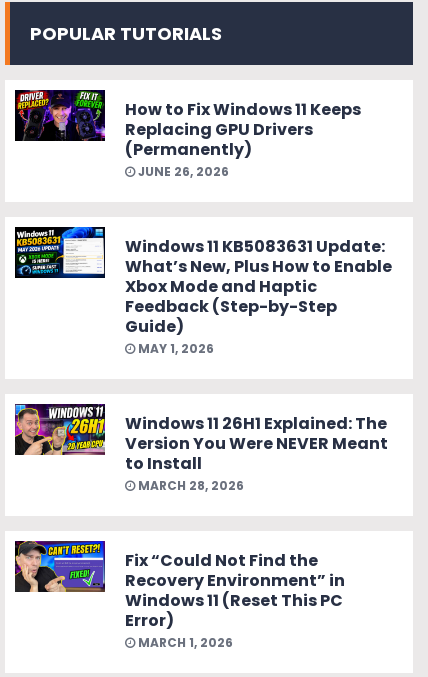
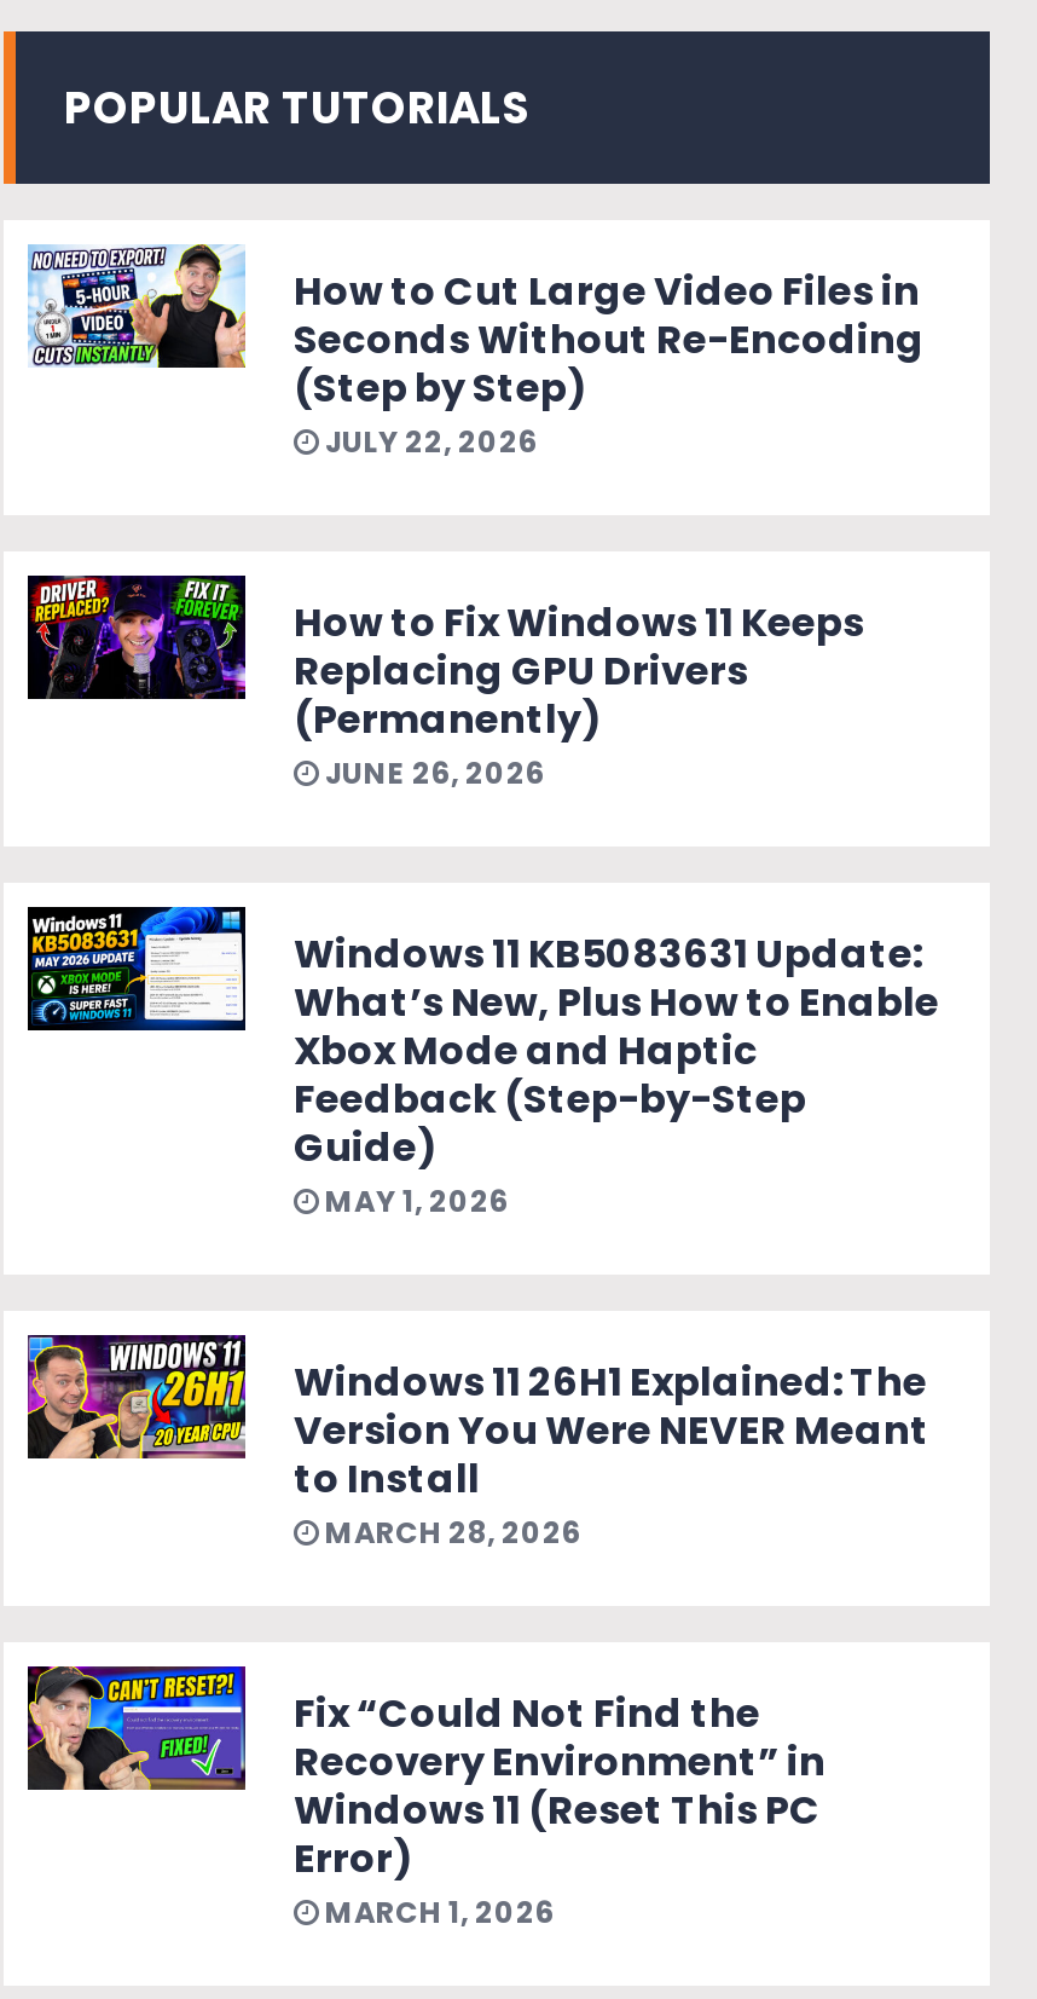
none -> [28,242,925,462] [image] | How to Cut Large Video Files in | Seconds Without Re-Encoding | (Step by Step) | JULY 22, 2026

